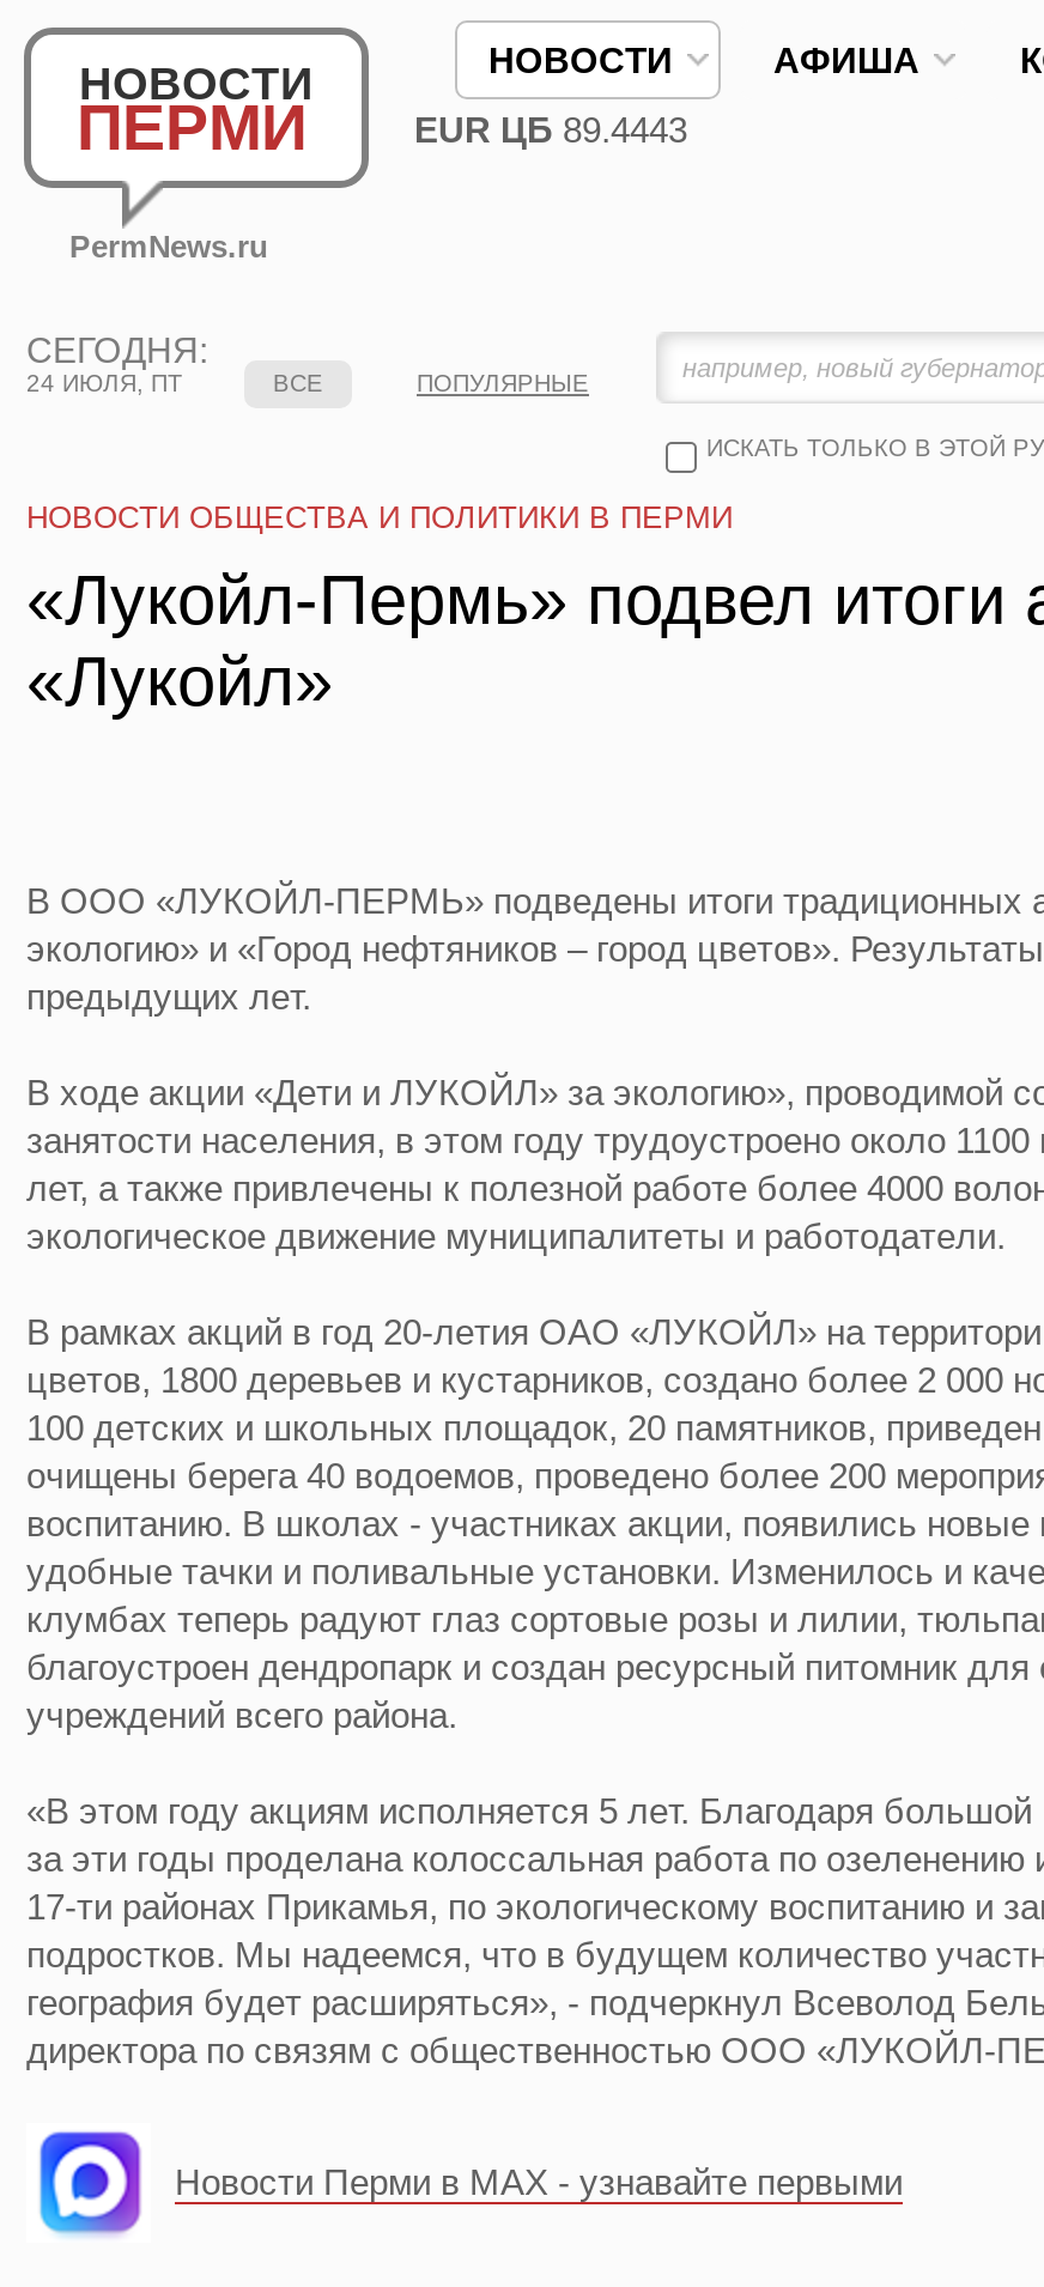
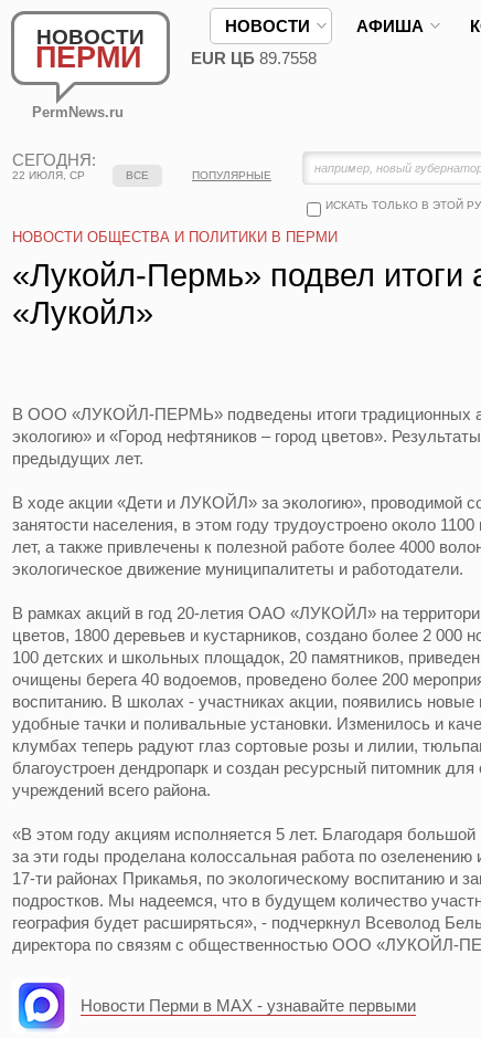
[414,109,687,150] EUR ЦБ 89.4443 -> [191,49,317,67] EUR ЦБ 89.7558
[26,370,182,396] 24 ИЮЛЯ, ПТ -> [12,169,85,181] 22 ИЮЛЯ, СР

